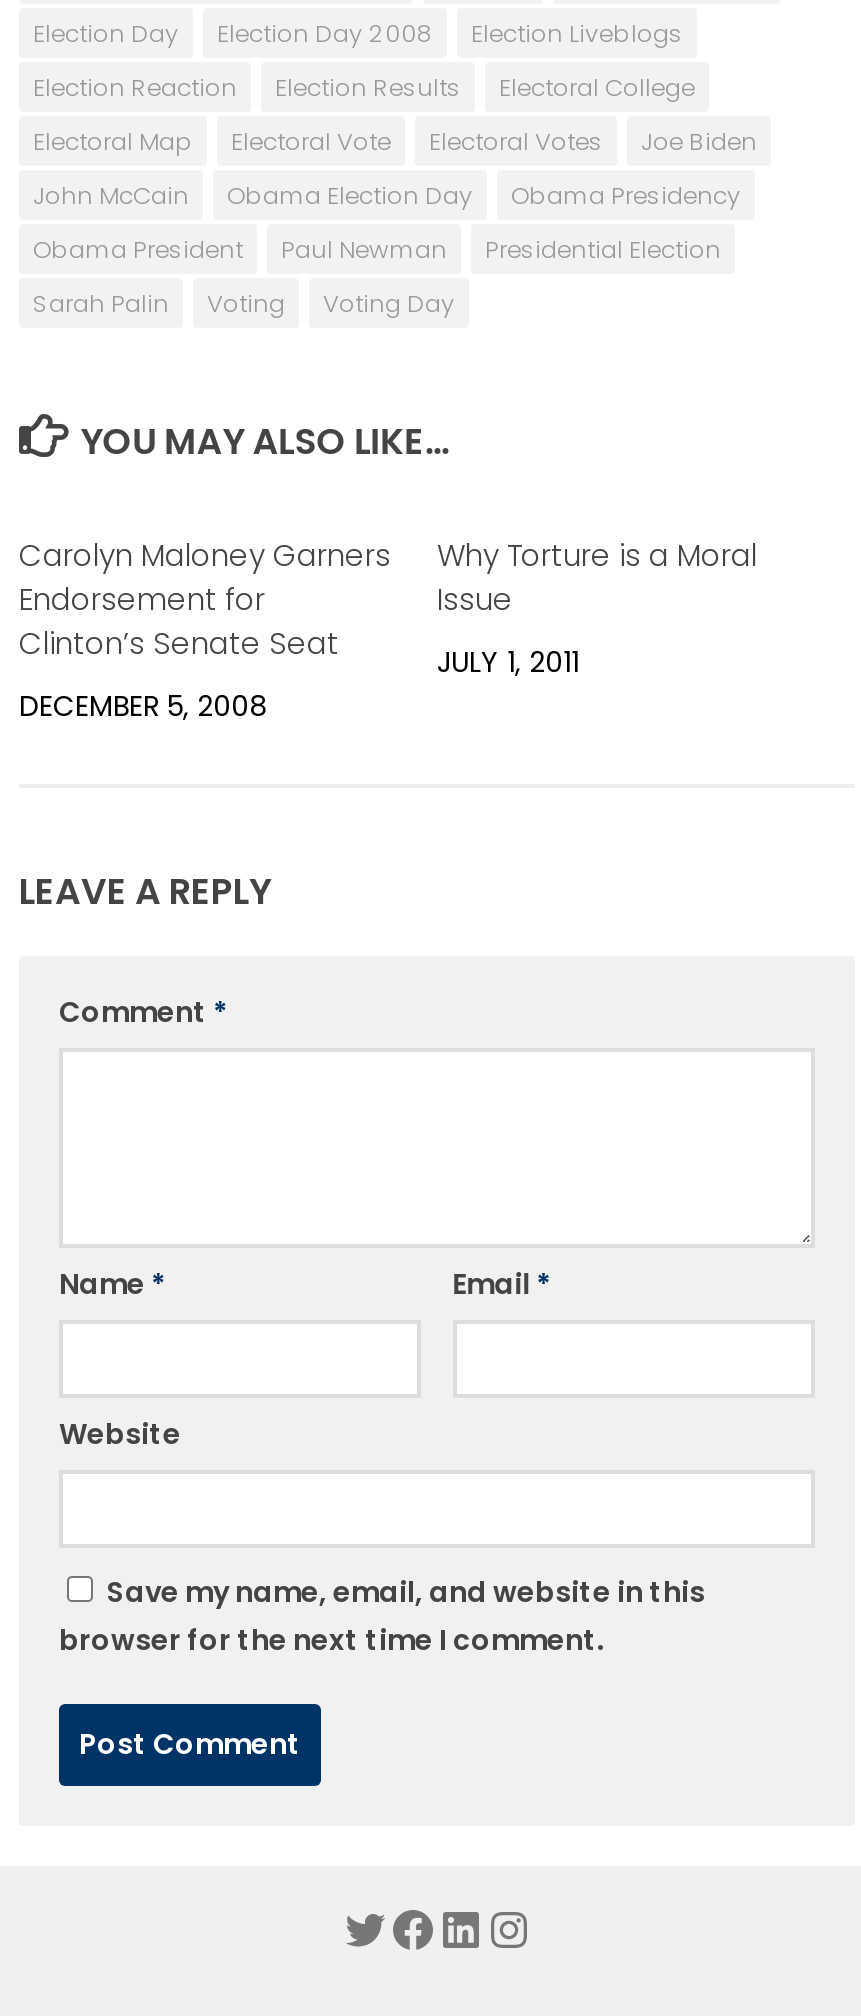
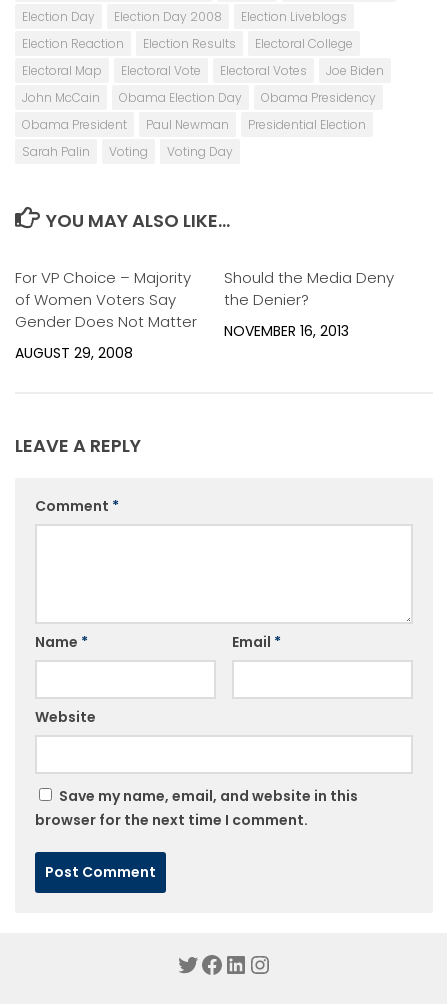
[19,534,391,664] Carolyn Maloney Garners | Endorsement for | Clinton’s Senate Seat -> [15,267,197,332] For VP Choice – Majority | of Women Voters Say | Gender Does Not Matter
[437,534,757,620] Why Torture is a Moral | Issue -> [224,267,394,310] Should the Media Deny | the Denier?
[437,642,579,682] JULY 1, 2011 -> [224,321,349,341] NOVEMBER 16, 2013
[19,686,267,726] DECEMBER 5, 2008 -> [15,343,133,363] AUGUST 29, 2008

